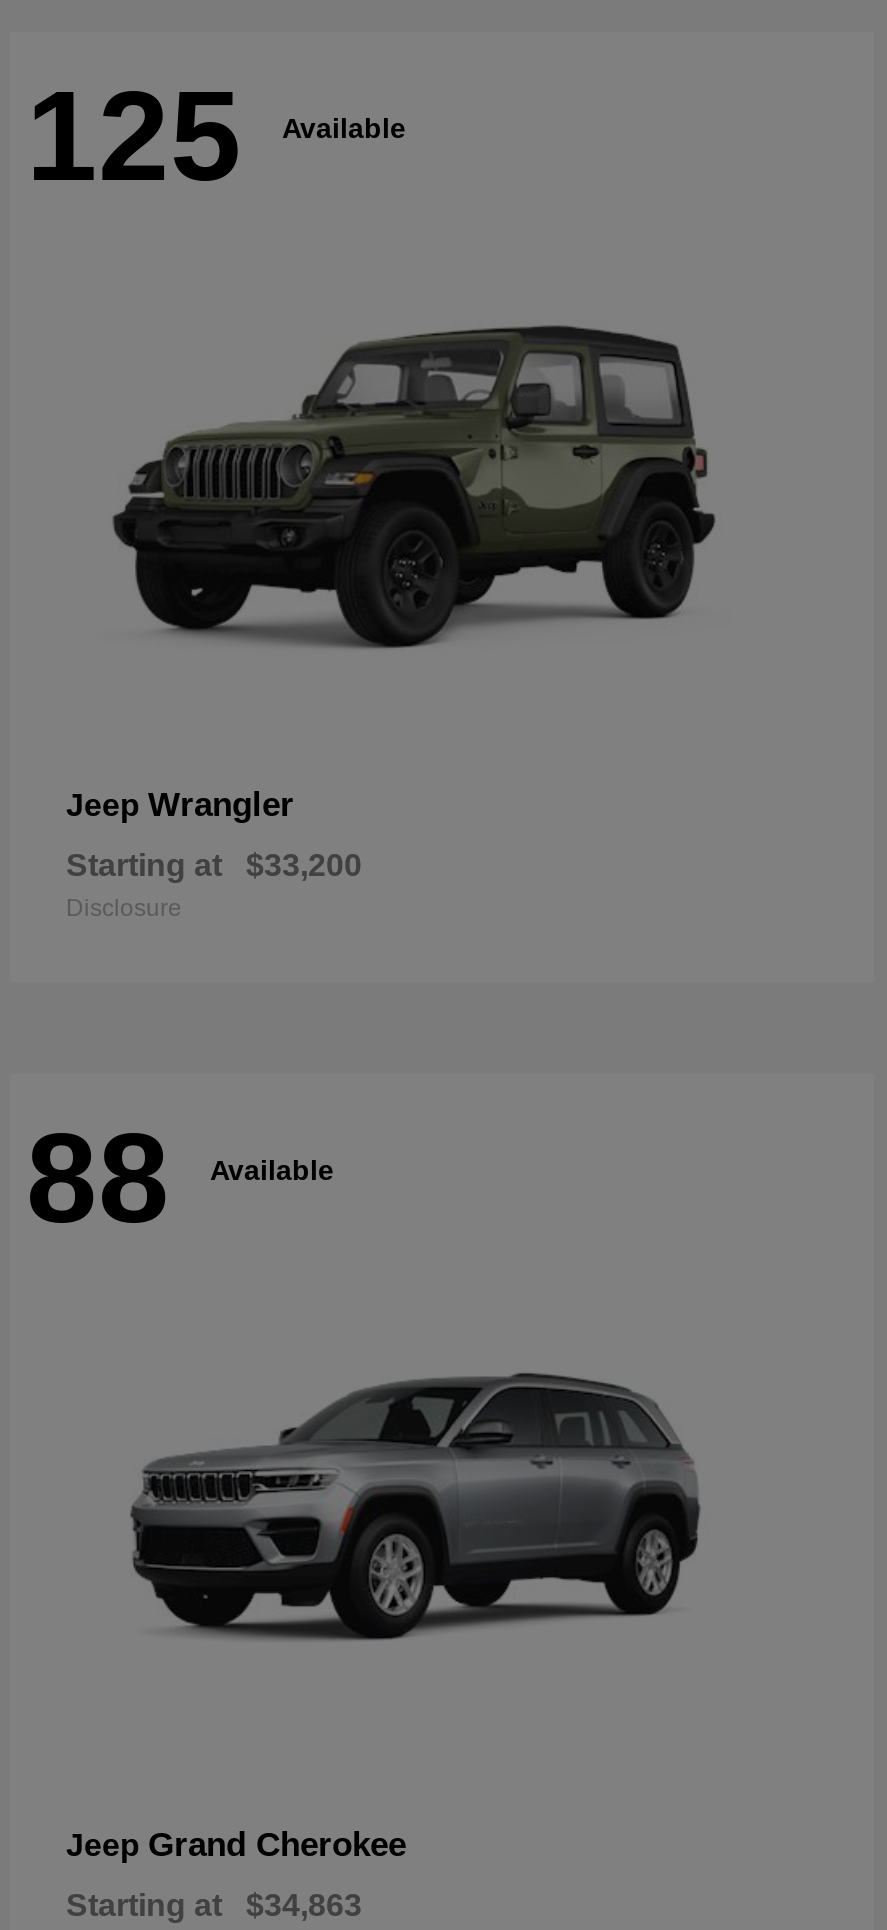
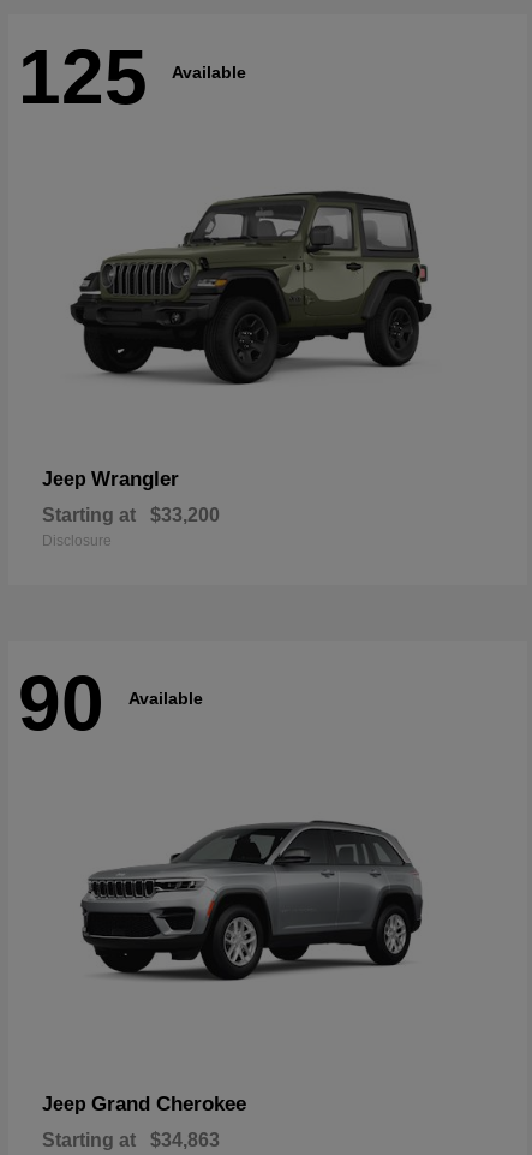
[26,1106,334,1250] 88 Available -> [18,660,203,746] 90 Available

